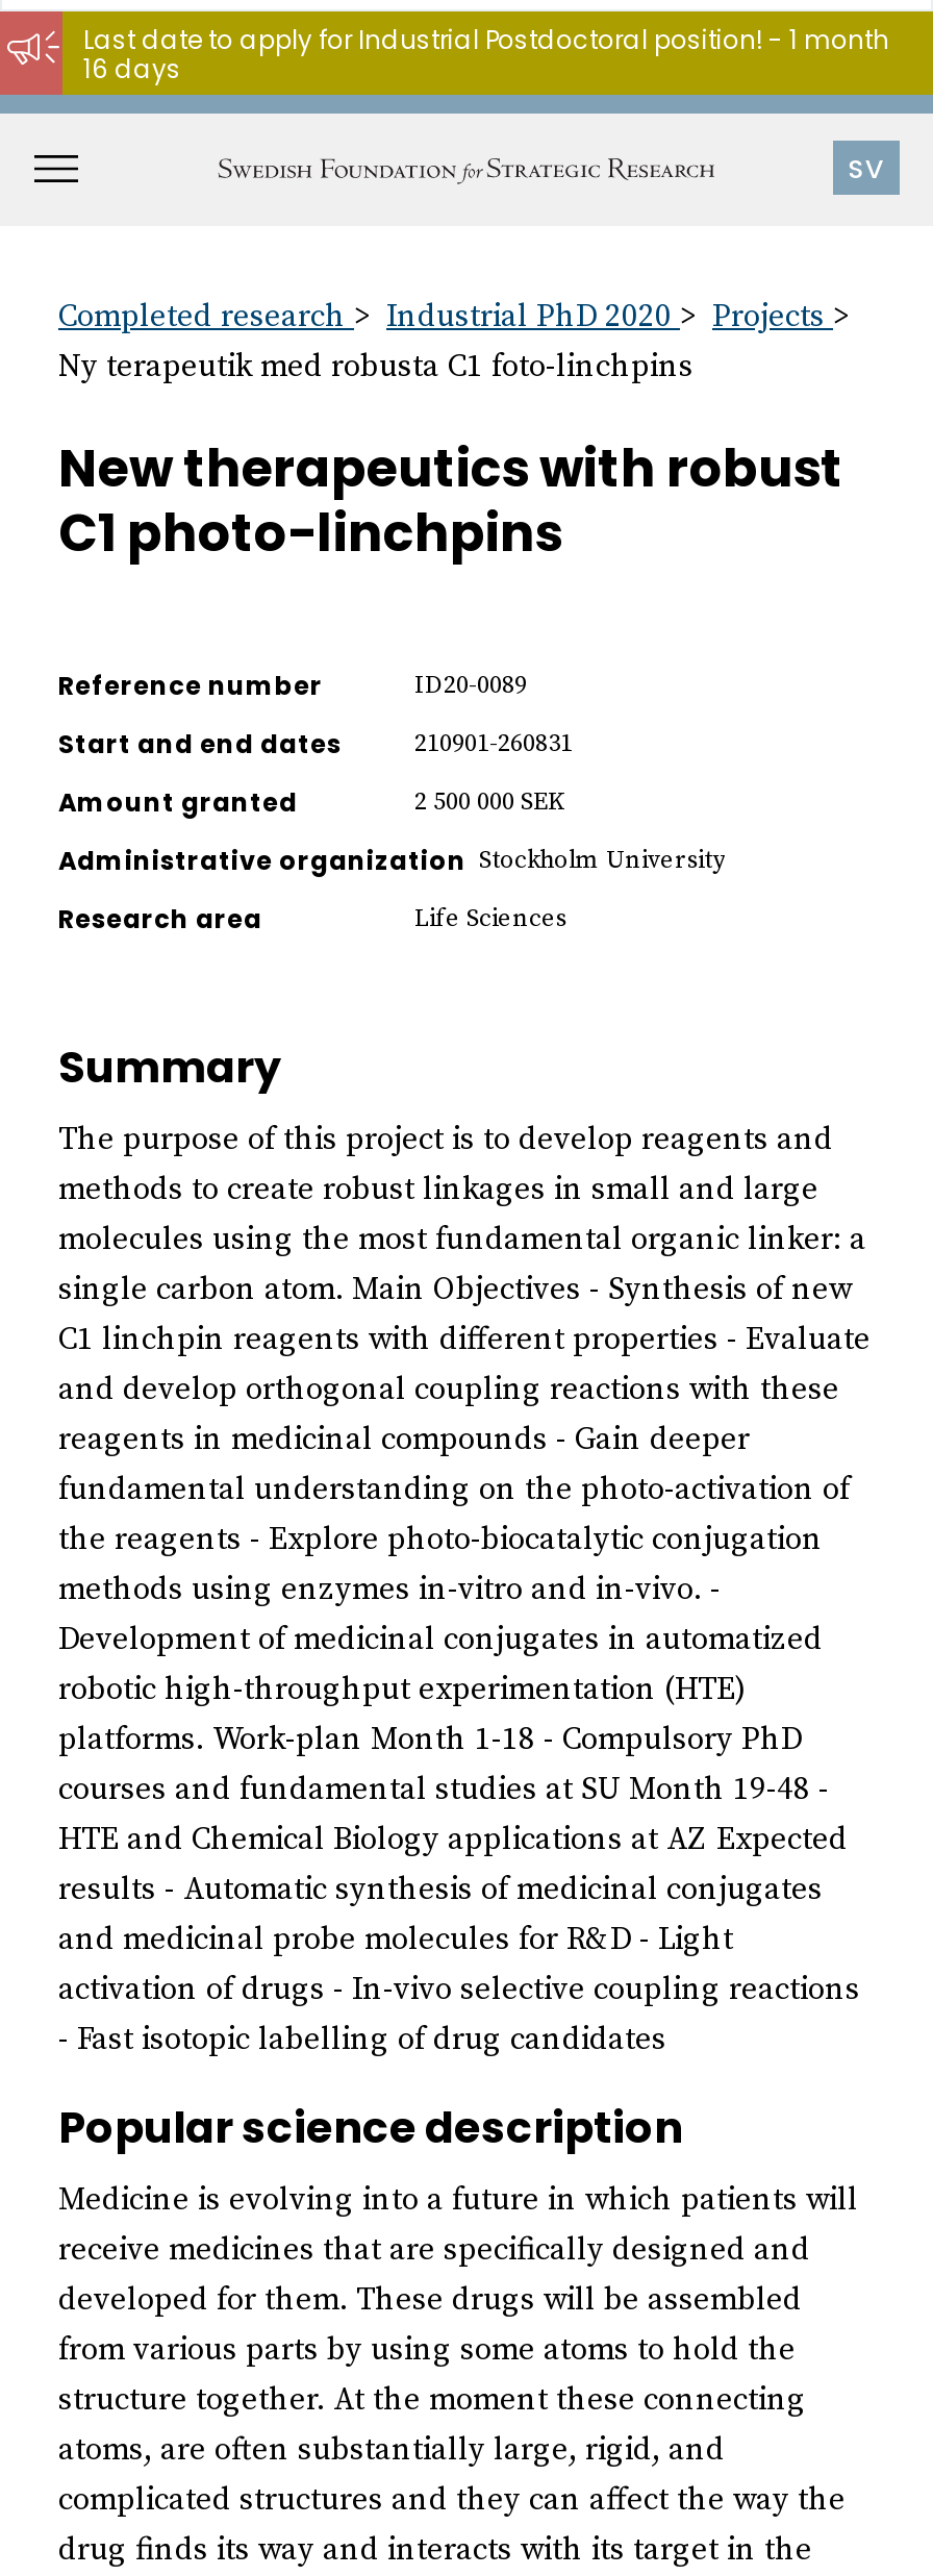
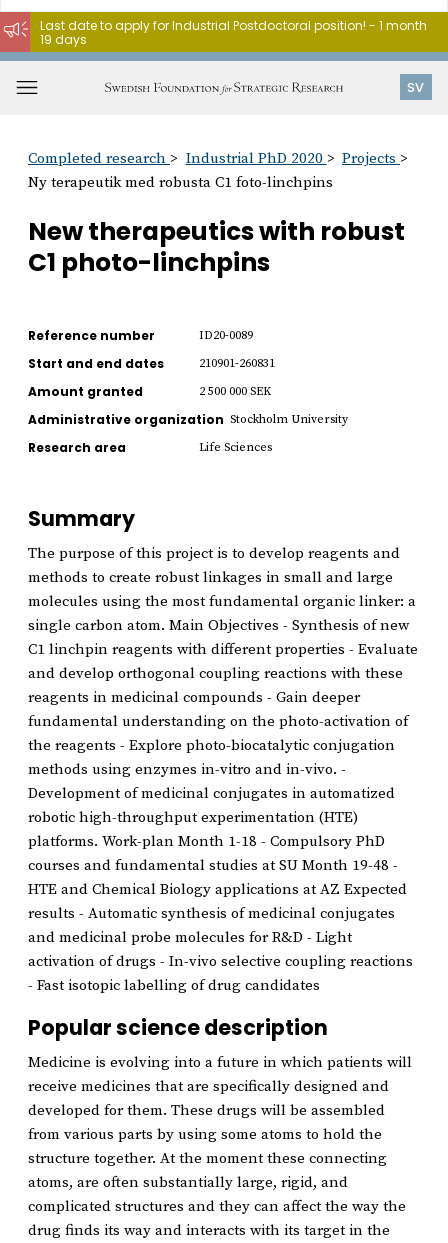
[83,51,181,86] 16 days -> [40,31,87,48] 19 days

